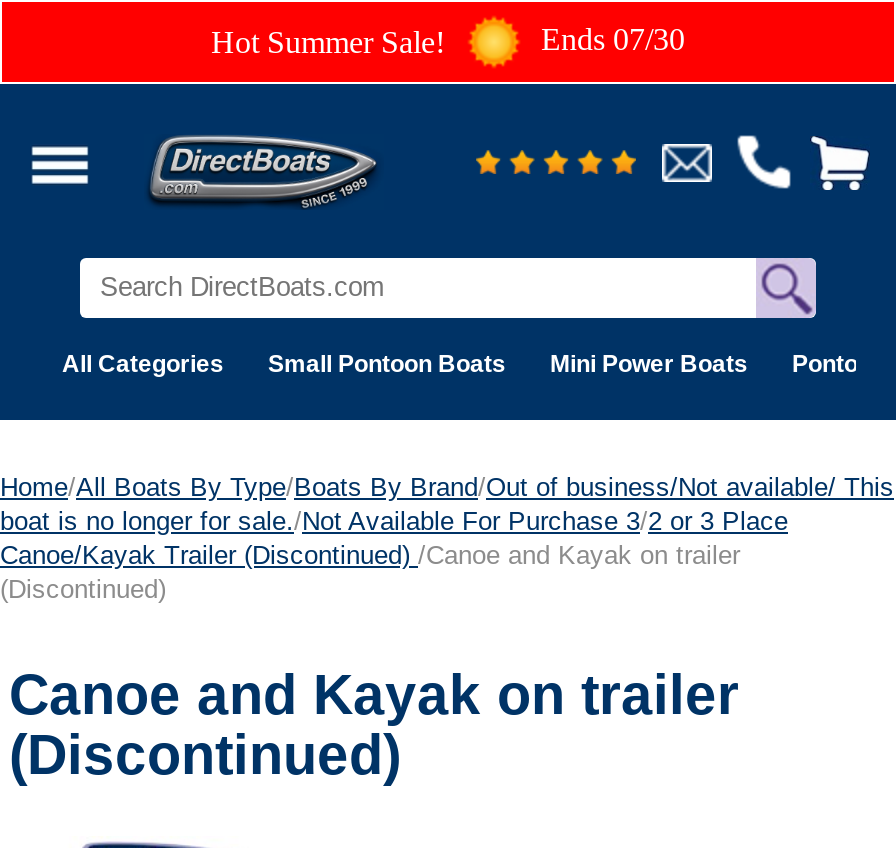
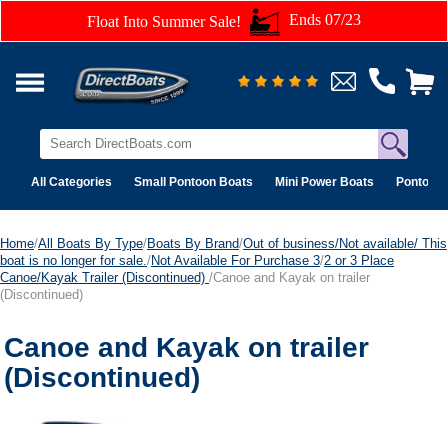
[211,21,685,59] Hot Summer Sale! | Ends 07/30 -> [87,11,361,29] Float Into Summer Sale! | Ends 07/23

